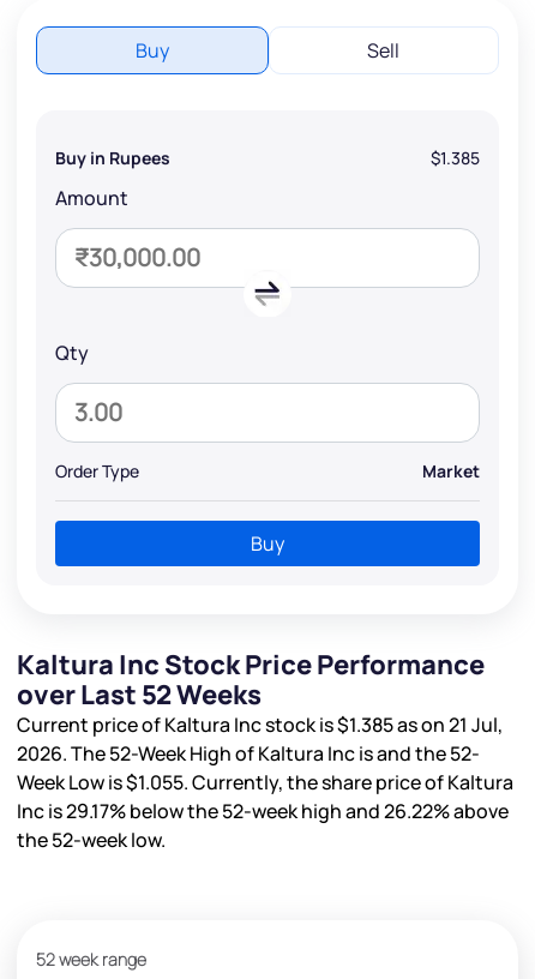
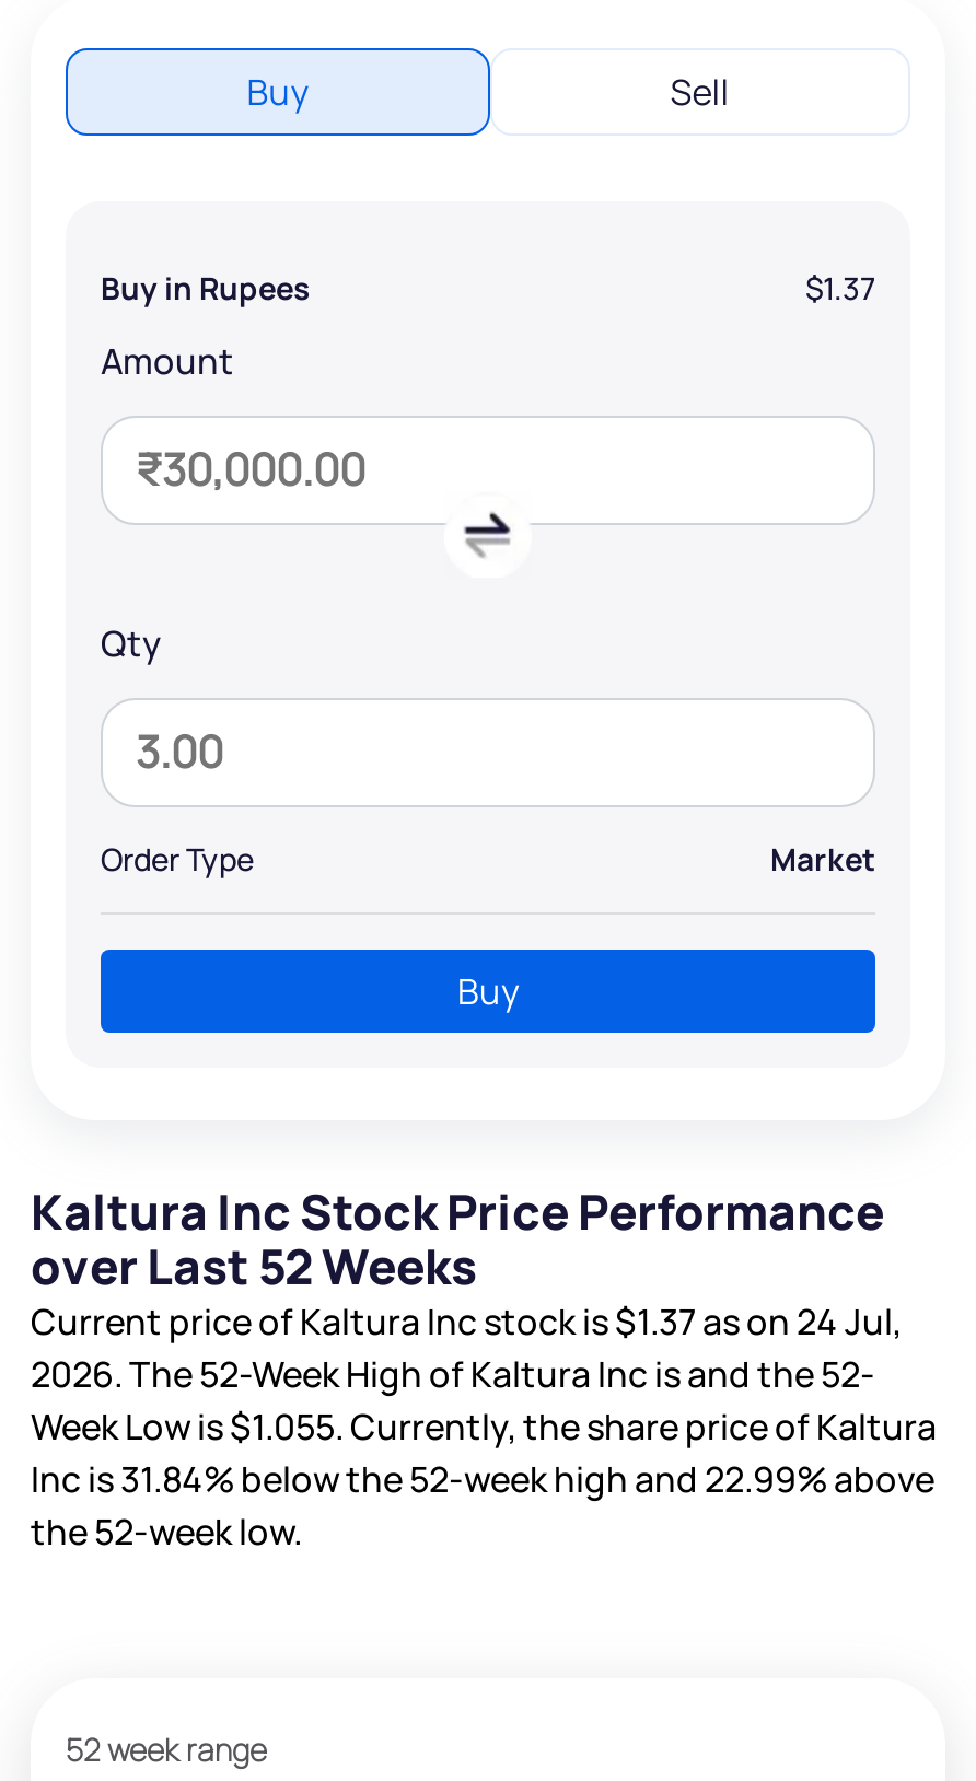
[431,146,480,169] $1.385 -> [805,266,875,307] $1.37
[17,711,503,737] Current price of Kaltura Inc stock is$1.385 as on 21 Jul, -> [31,1296,902,1345] Current price of Kaltura Inc stock is$1.37 as on 24 Jul,
[17,797,509,824] Inc is29.17% below the 52-week high and 26.22% above -> [31,1454,934,1502] Inc is31.84% below the 52-week high and 22.99% above

